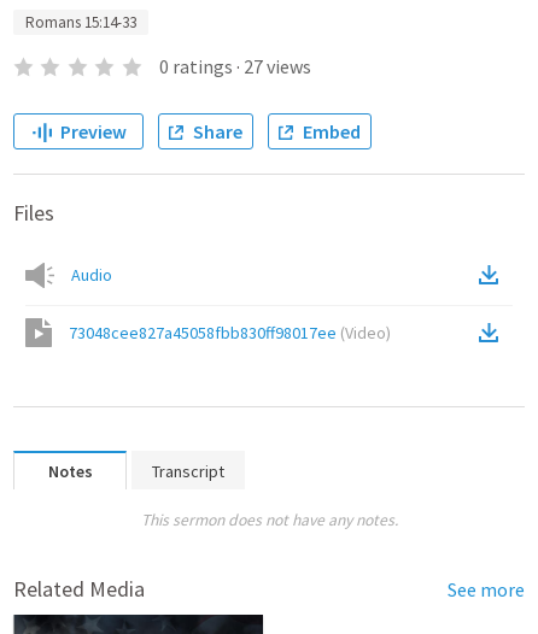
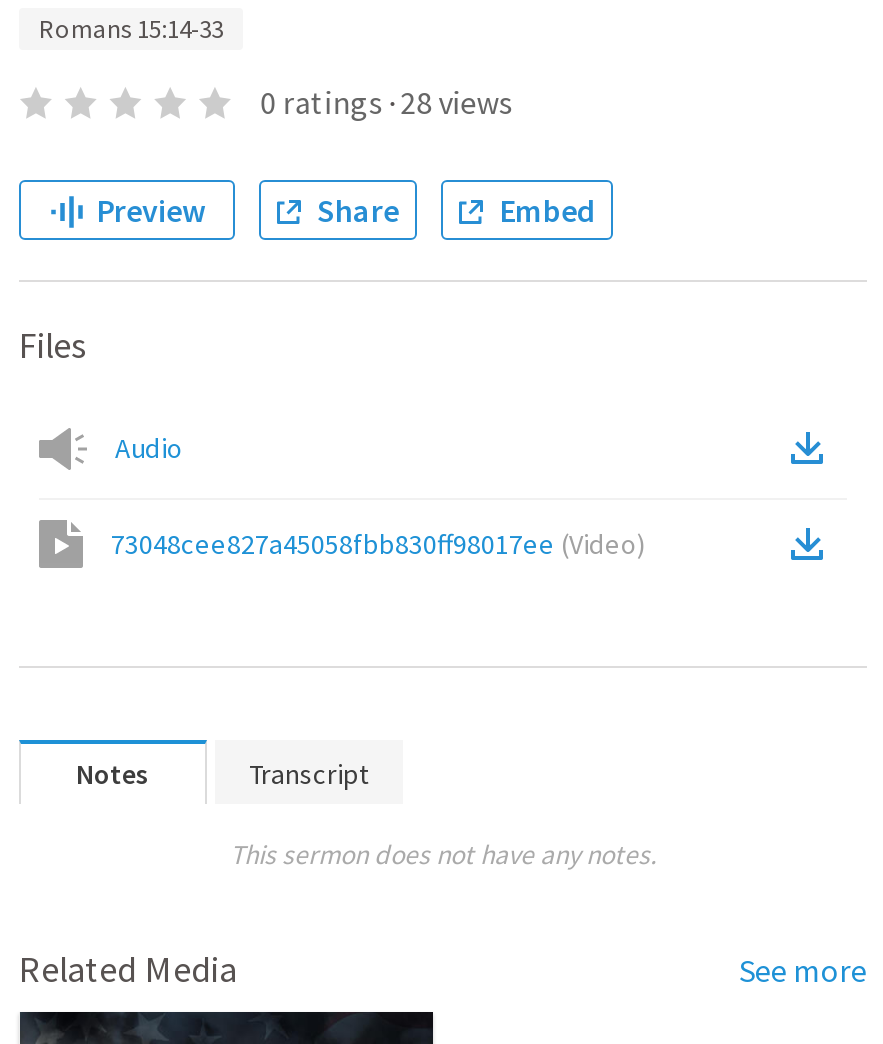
[159,54,311,78] 0 ratings · 27 views -> [260,82,512,122] 0 ratings · 28 views

